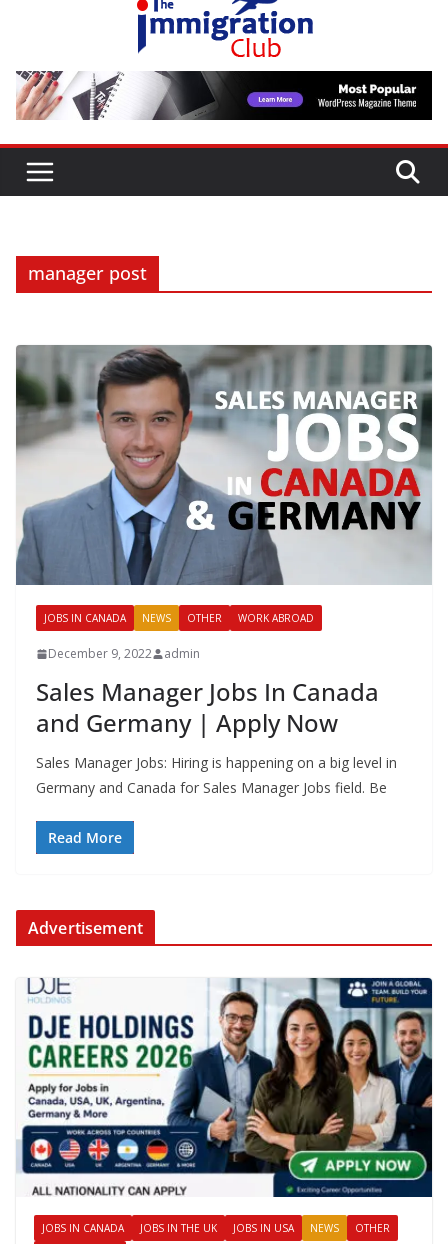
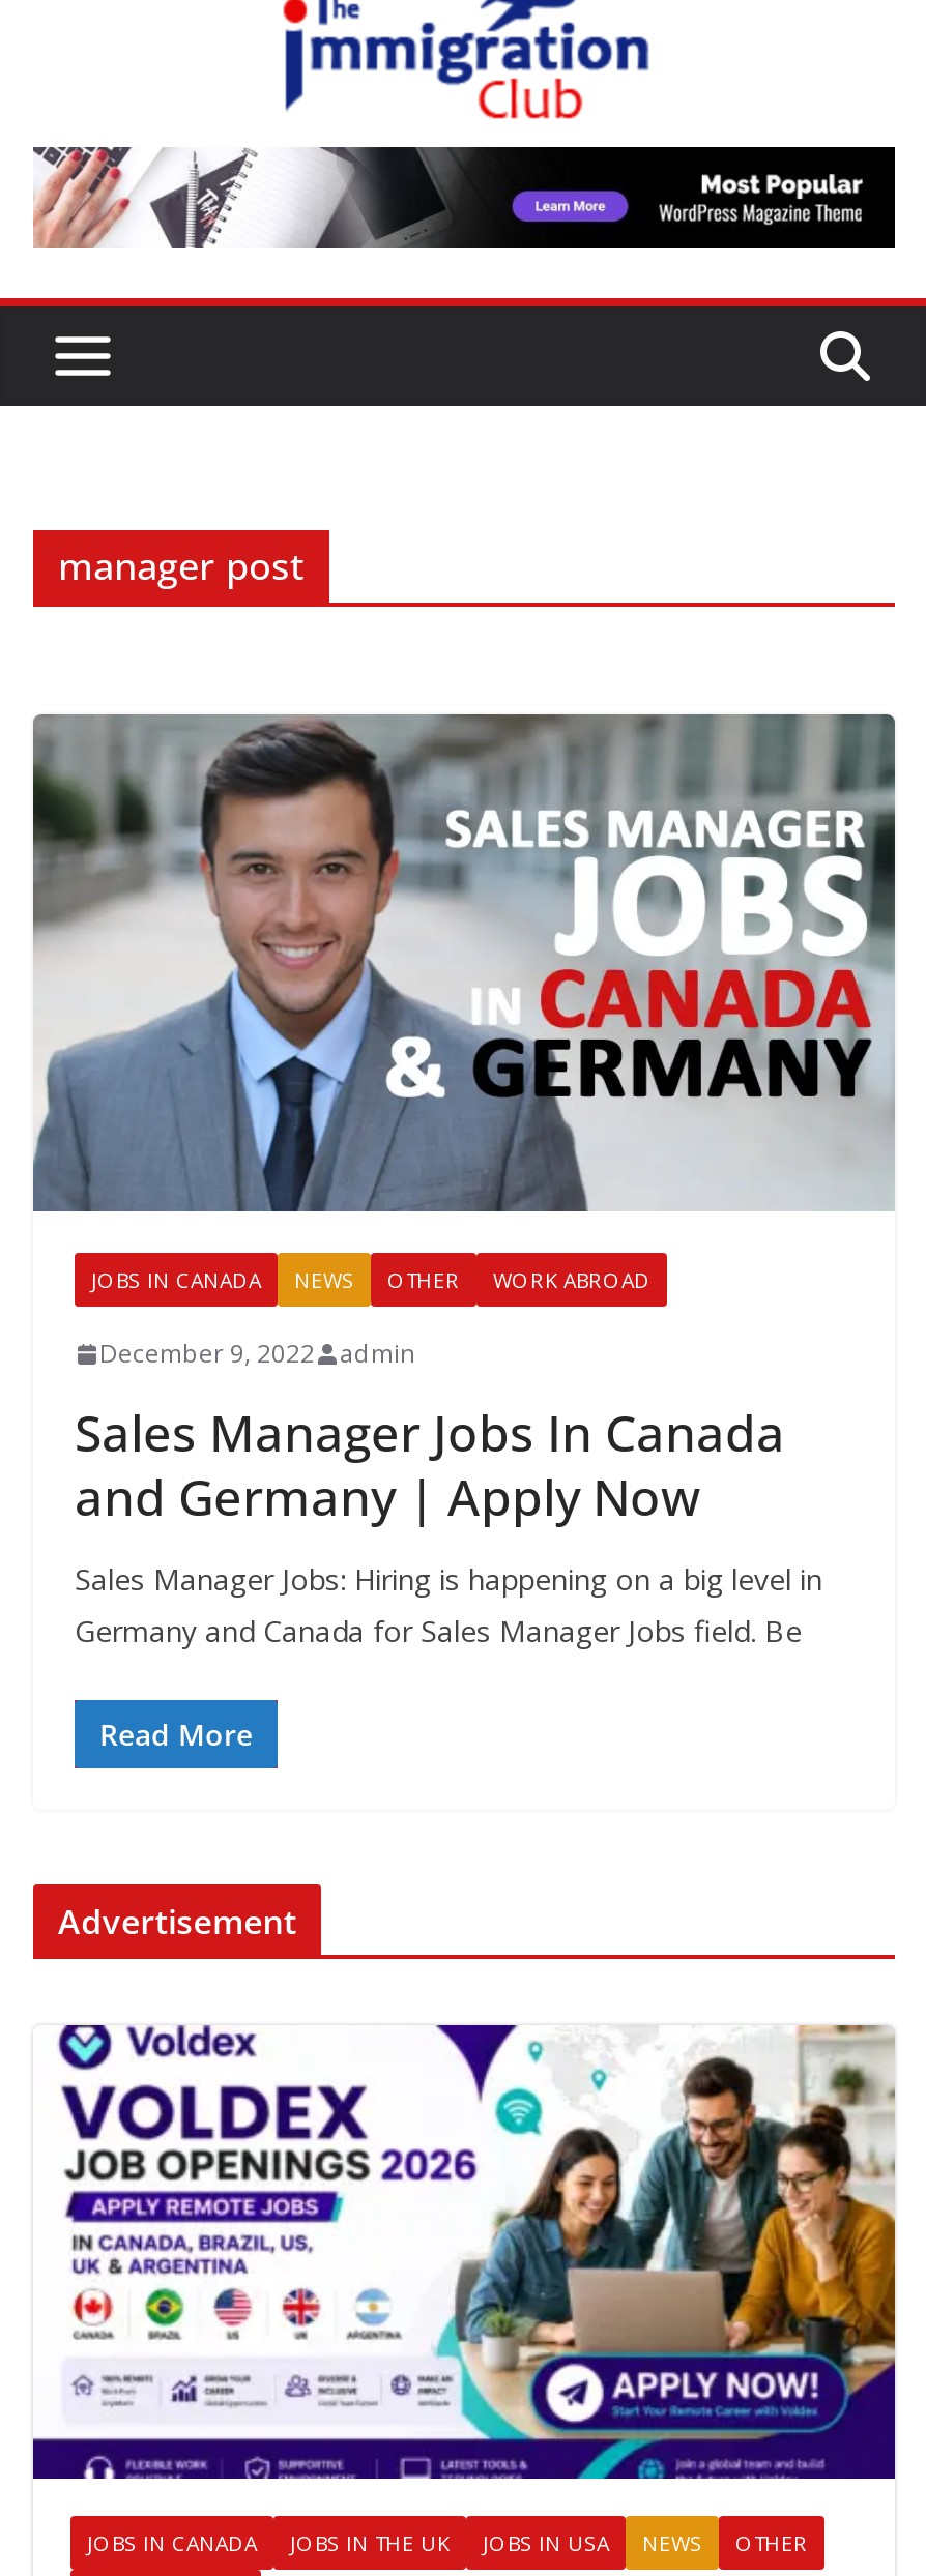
[16,977,433,1198] [image] -> [31,2023,897,2481] [image]

